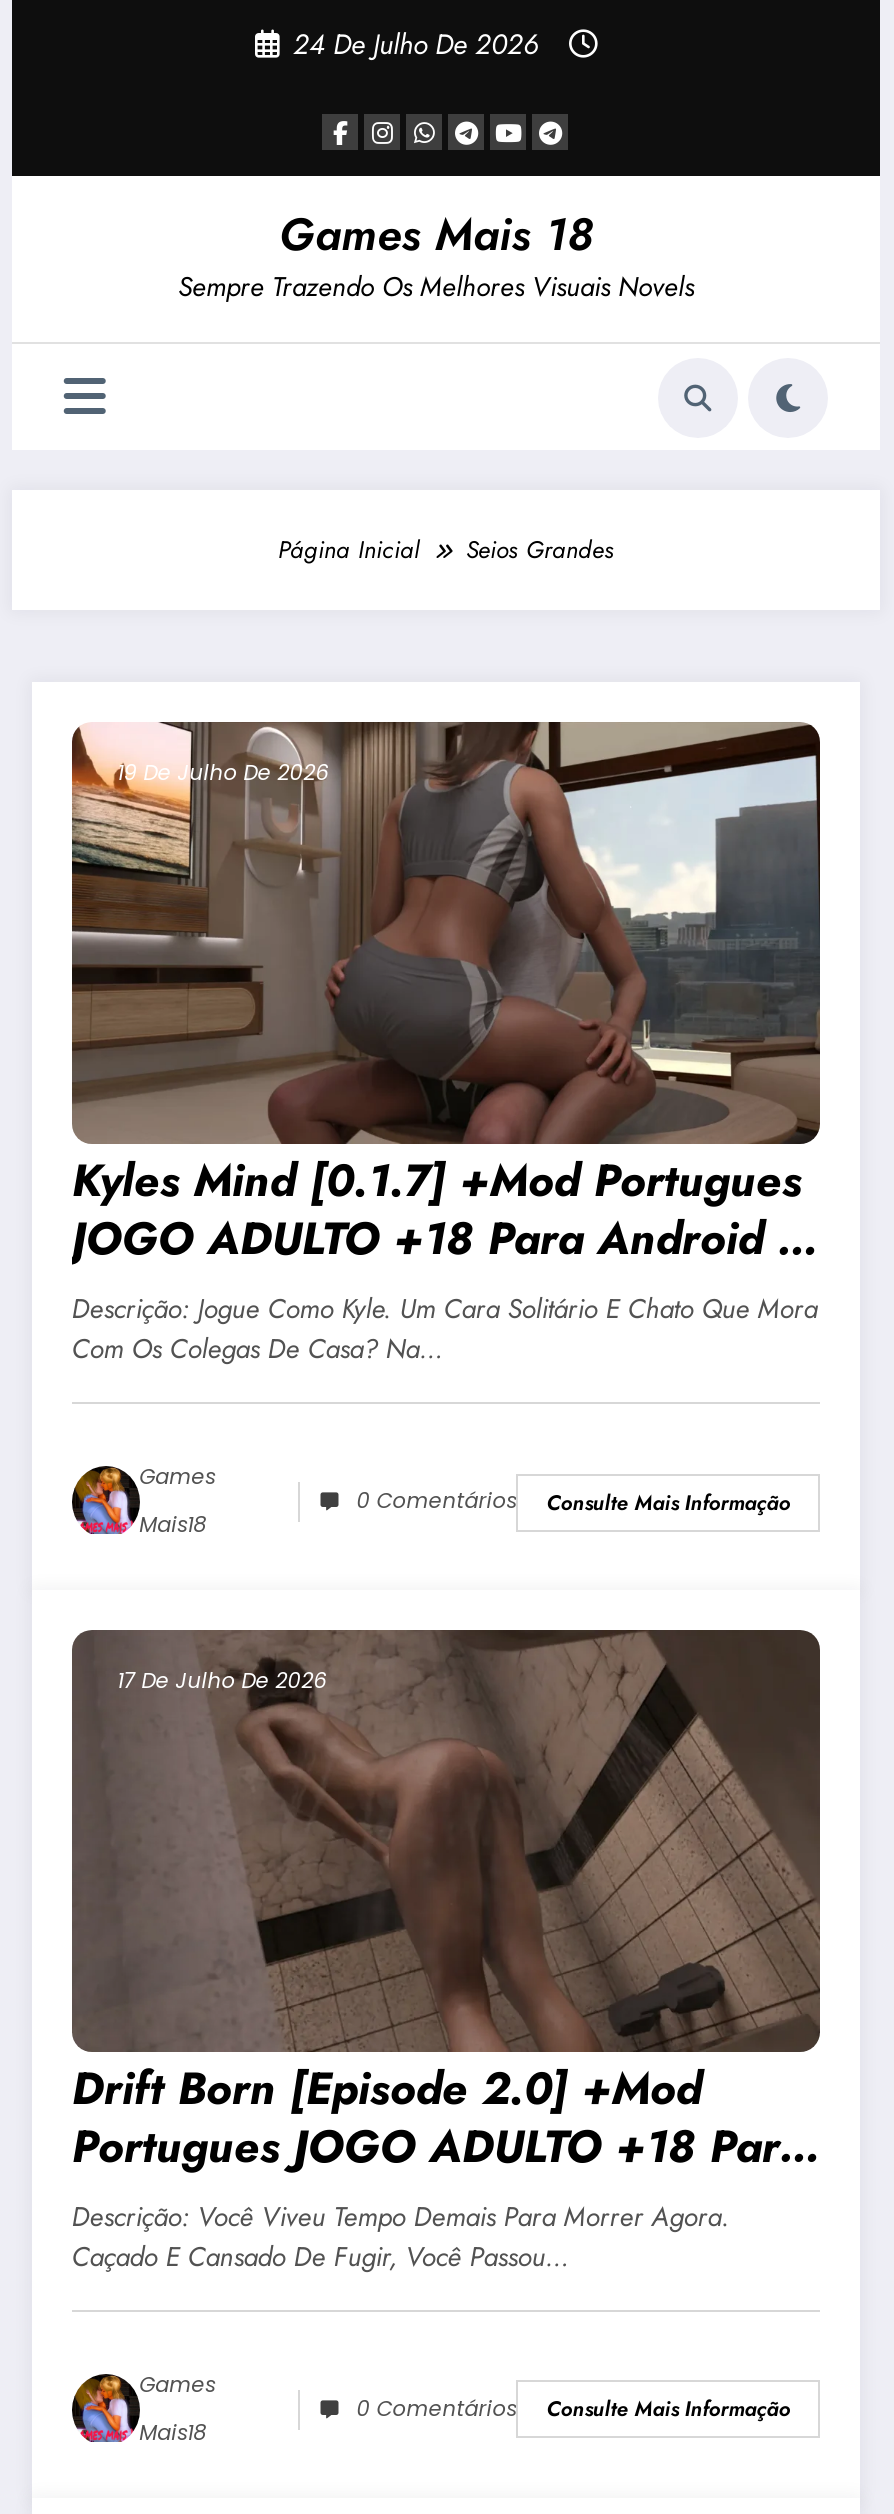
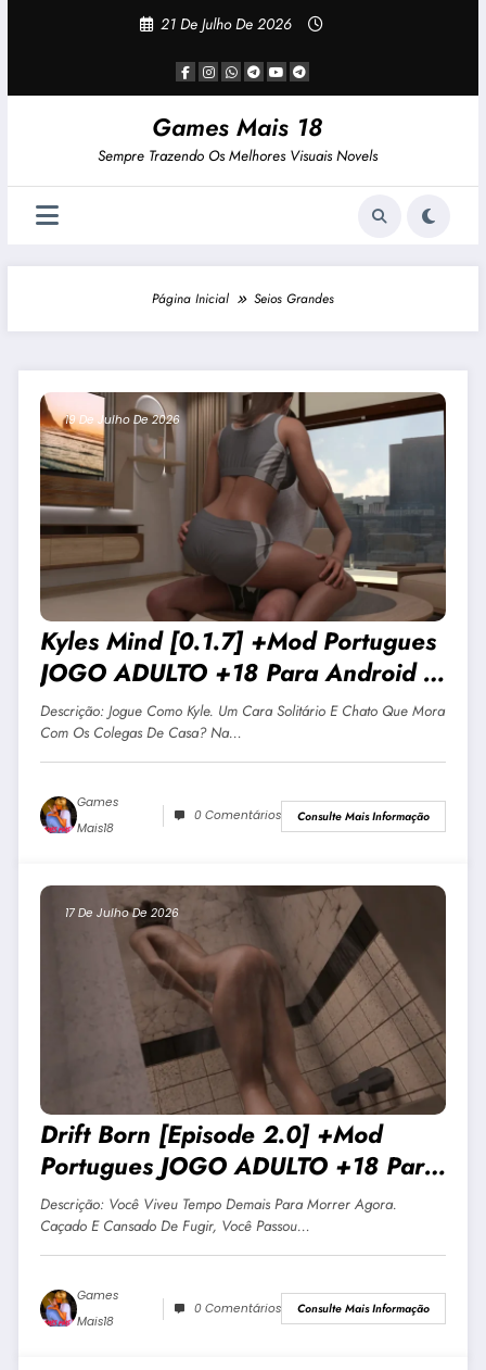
[293,24,539,64] 24 De Julho De 2026 -> [161,13,292,35] 21 De Julho De 2026

